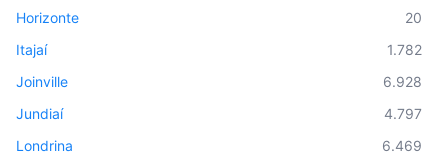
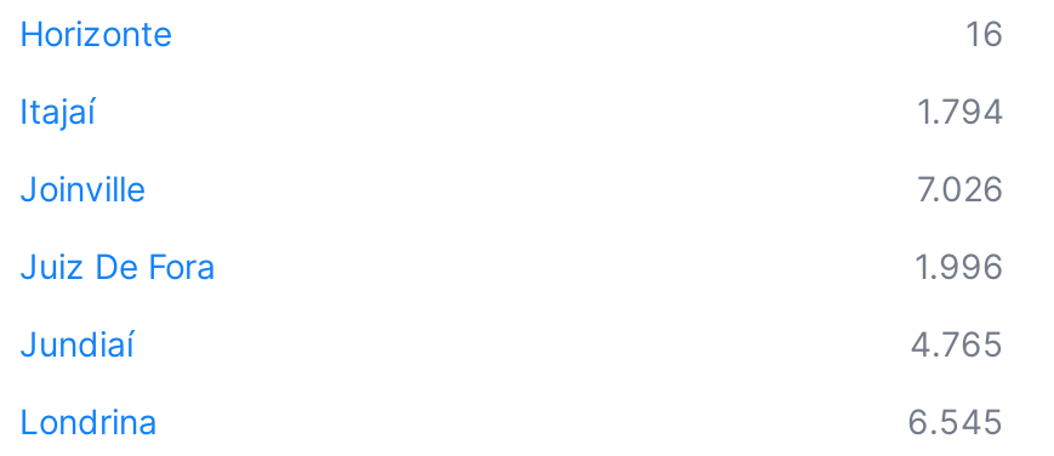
[405,9,422,26] 20 -> [965,11,1004,52] 16
[387,41,422,58] 1.782 -> [917,89,1004,130] 1.794
[383,73,422,90] 6.928 -> [19,166,1004,285] 7.026 | Juiz De Fora | 1.996
[384,105,422,122] 4.797 -> [910,322,1004,363] 4.765
[382,137,422,154] 6.469 -> [907,399,1004,440] 6.545

